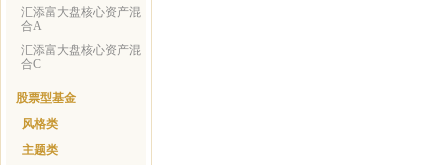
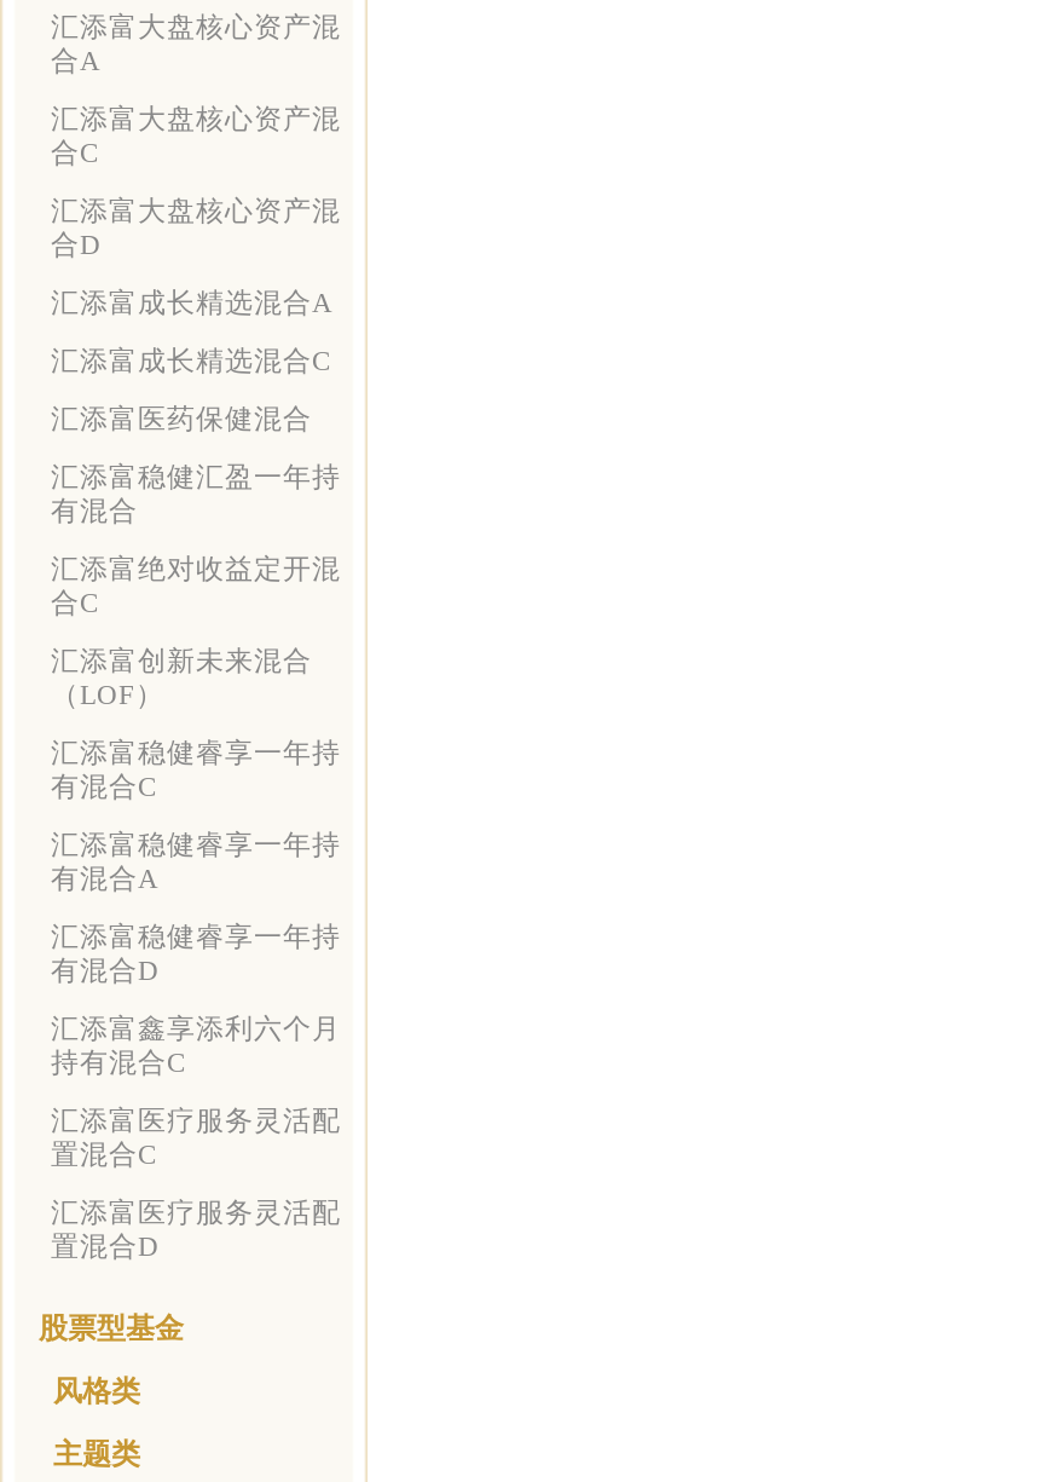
none -> [51,196,341,1261] 汇添富大盘核心资产混 | 合D | 汇添富成长精选混合A | 汇添富成长精选混合C | 汇添富医药保健混合 | 汇添富稳健汇盈一年持 | 有混合 | 汇添富绝对收益定开混 | 合C | 汇添富创新未来混合 | （LOF） | 汇添富稳健睿享一年持 | 有混合C | 汇添富稳健睿享一年持 | 有混合A | 汇添富稳健睿享一年持 | 有混合D | 汇添富鑫享添利六个月 | 持有混合C | 汇添富医疗服务灵活配 | 置混合C | 汇添富医疗服务灵活配 | 置混合D

